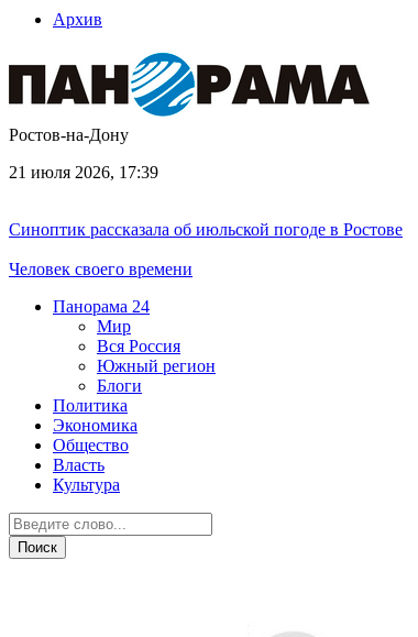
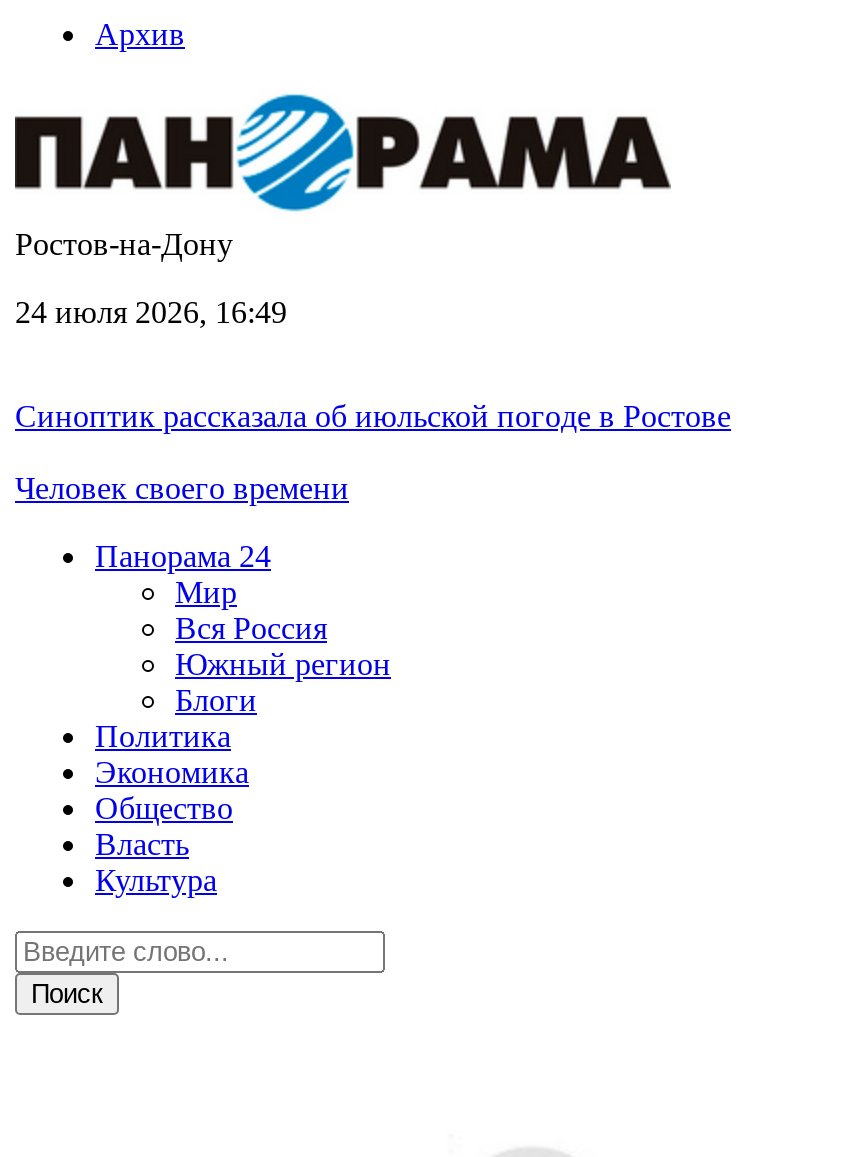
[9,163,158,182] 21 июля 2026, 17:39 -> [15,296,287,330] 24 июля 2026, 16:49

